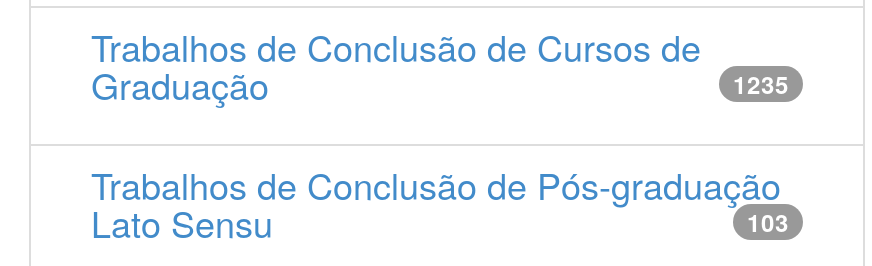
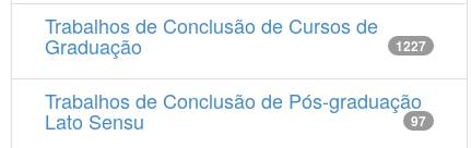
[733,66,789,102] 1235 -> [396,36,426,55] 1227
[747,204,789,240] 103 -> [411,111,426,130] 97

